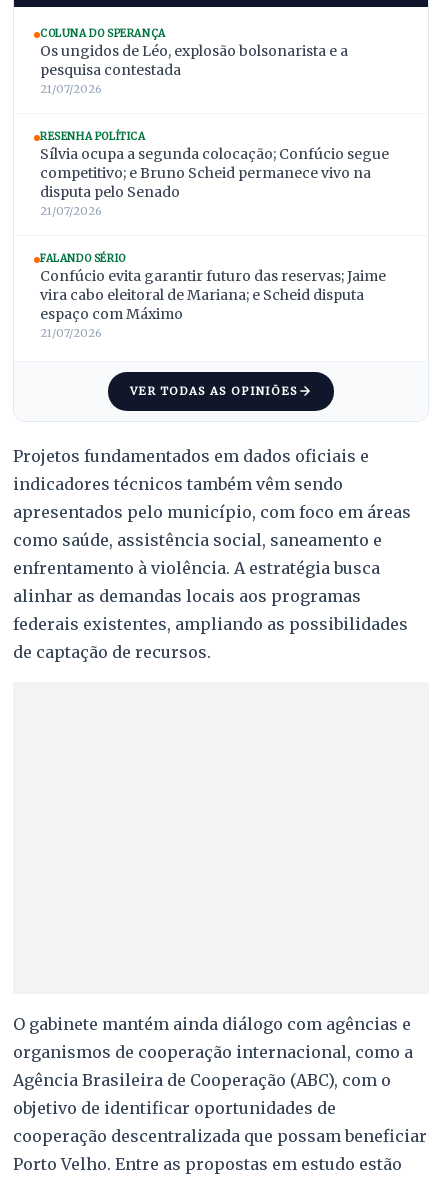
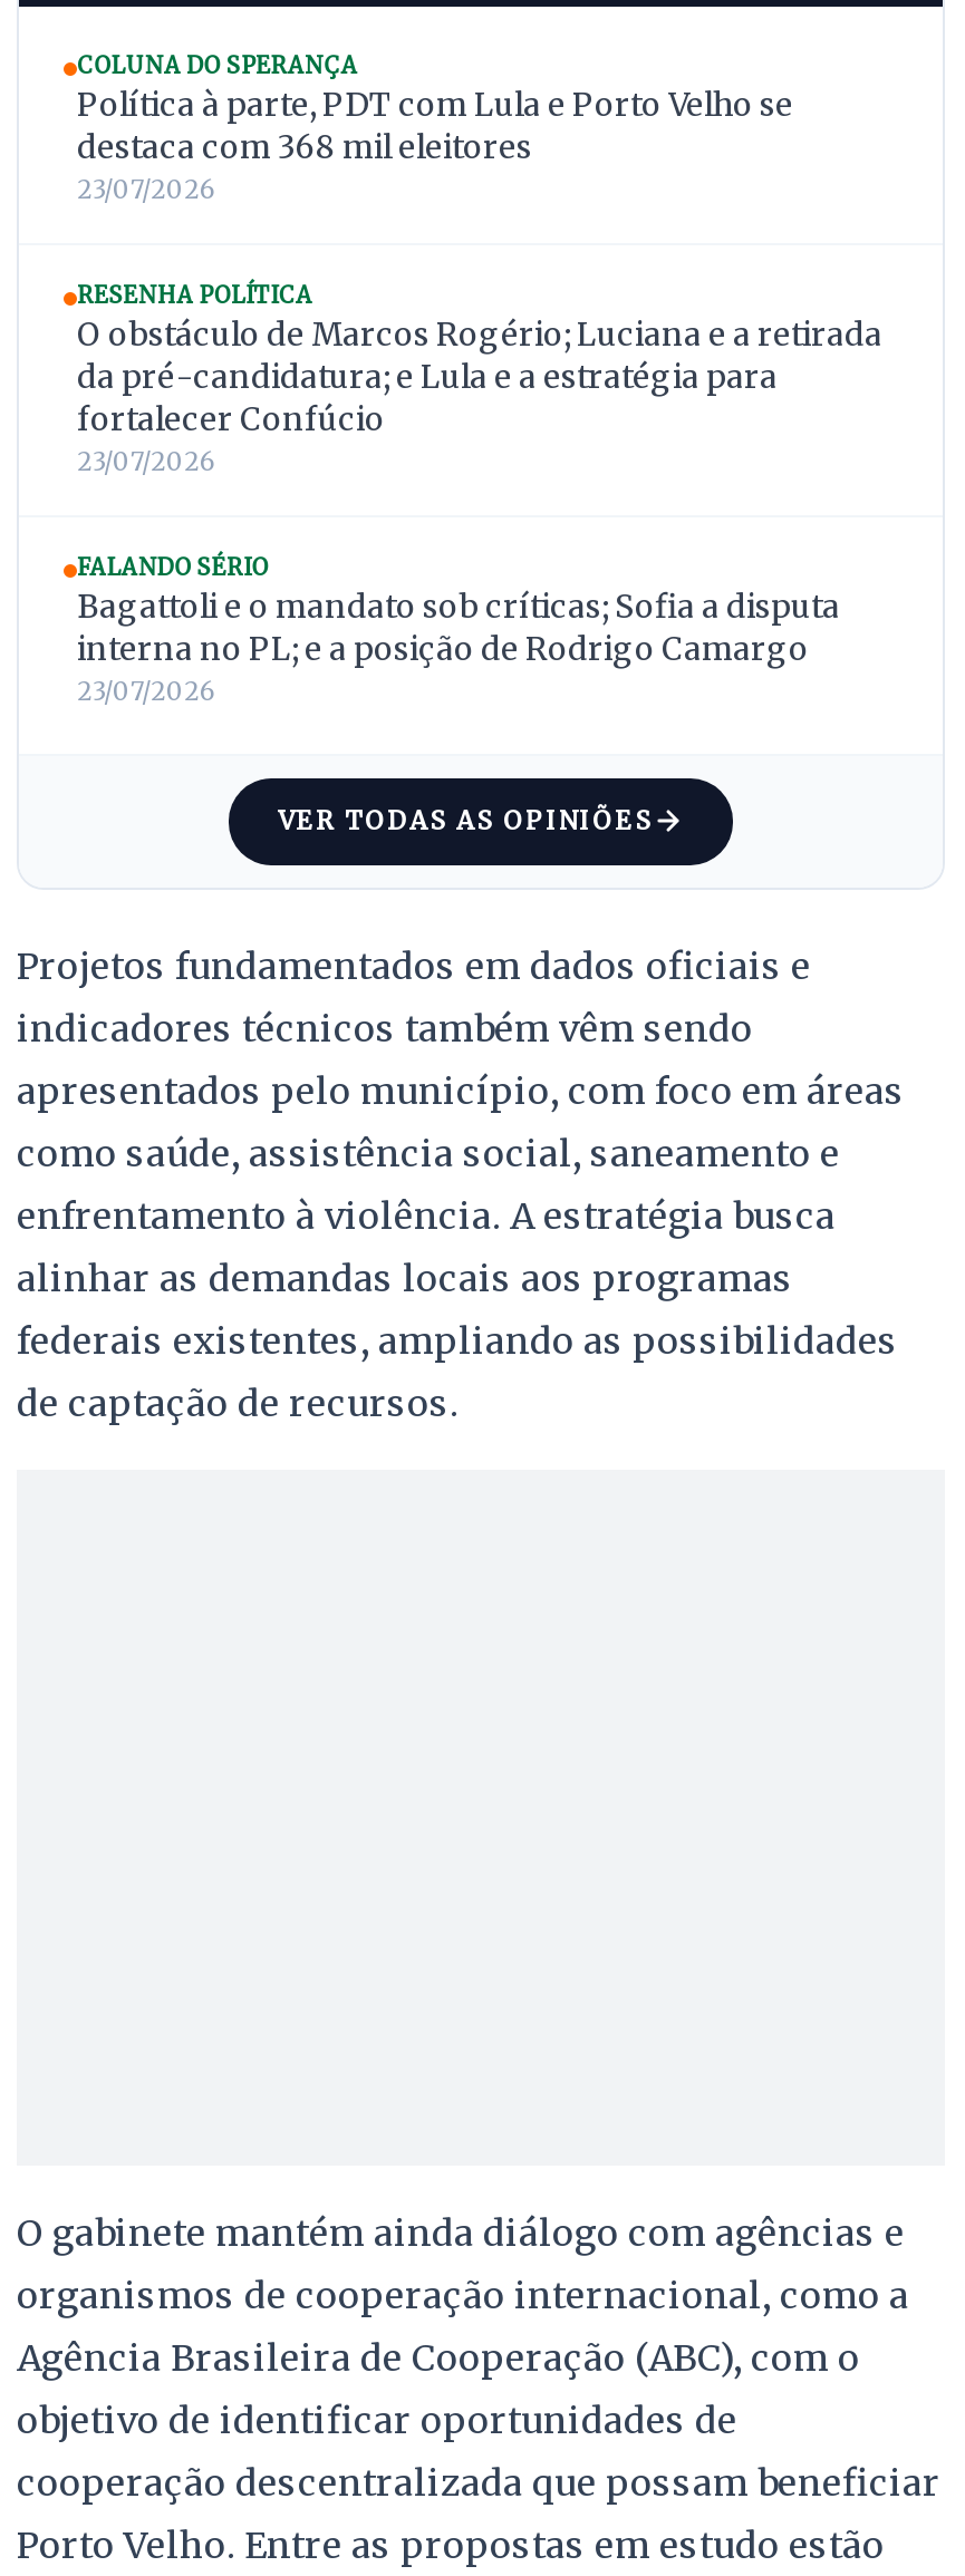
[40,42,348,96] Os ungidos de Léo, explosão bolsonarista e a | pesquisa contestada | 21/07/2026 -> [77,84,793,205] Política à parte, PDT com Lula e Porto Velho se | destaca com 368 mil eleitores | 23/07/2026
[40,145,389,218] Sílvia ocupa a segunda colocação; Confúcio segue | competitivo; e Bruno Scheid permanece vivo na | disputa pelo Senado | 21/07/2026 -> [77,314,882,477] O obstáculo de Marcos Rogério; Luciana e a retirada | da pré-candidatura; e Lula e a estratégia para | fortalecer Confúcio | 23/07/2026
[40,267,386,340] Confúcio evita garantir futuro das reservas; Jaime | vira cabo eleitoral de Mariana; e Scheid disputa | espaço com Máximo | 21/07/2026 -> [77,586,840,706] Bagattoli e o mandato sob críticas; Sofia a disputa | interna no PL; e a posição de Rodrigo Camargo | 23/07/2026

